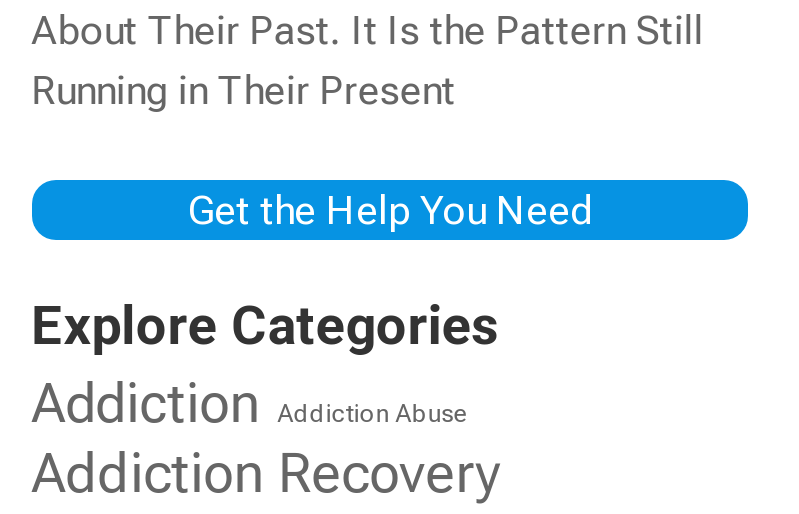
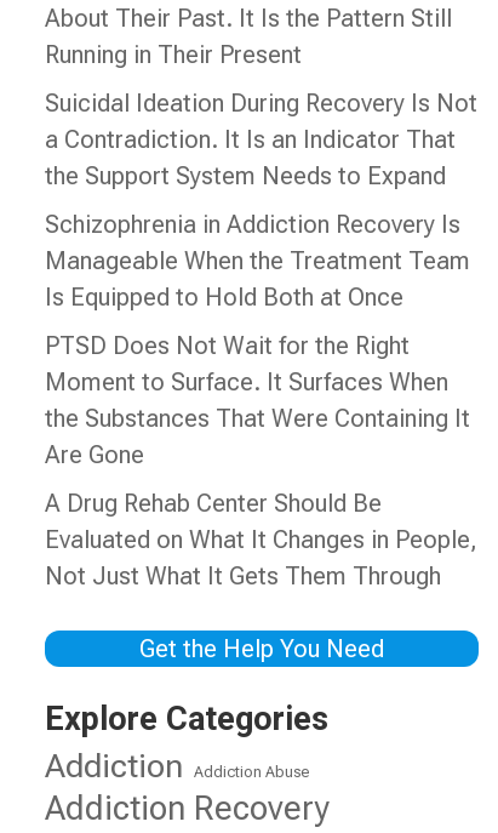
none -> [45,89,477,590] Suicidal Ideation During Recovery Is Not | a Contradiction. It Is an Indicator That | the Support System Needs to Expand | Schizophrenia in Addiction Recovery Is | Manageable When the Treatment Team | Is Equipped to Hold Both at Once | PTSD Does Not Wait for the Right | Moment to Surface. It Surfaces When | the Substances That Were Containing It | Are Gone | A Drug Rehab Center Should Be | Evaluated on What It Changes in People, | Not Just What It Gets Them Through

